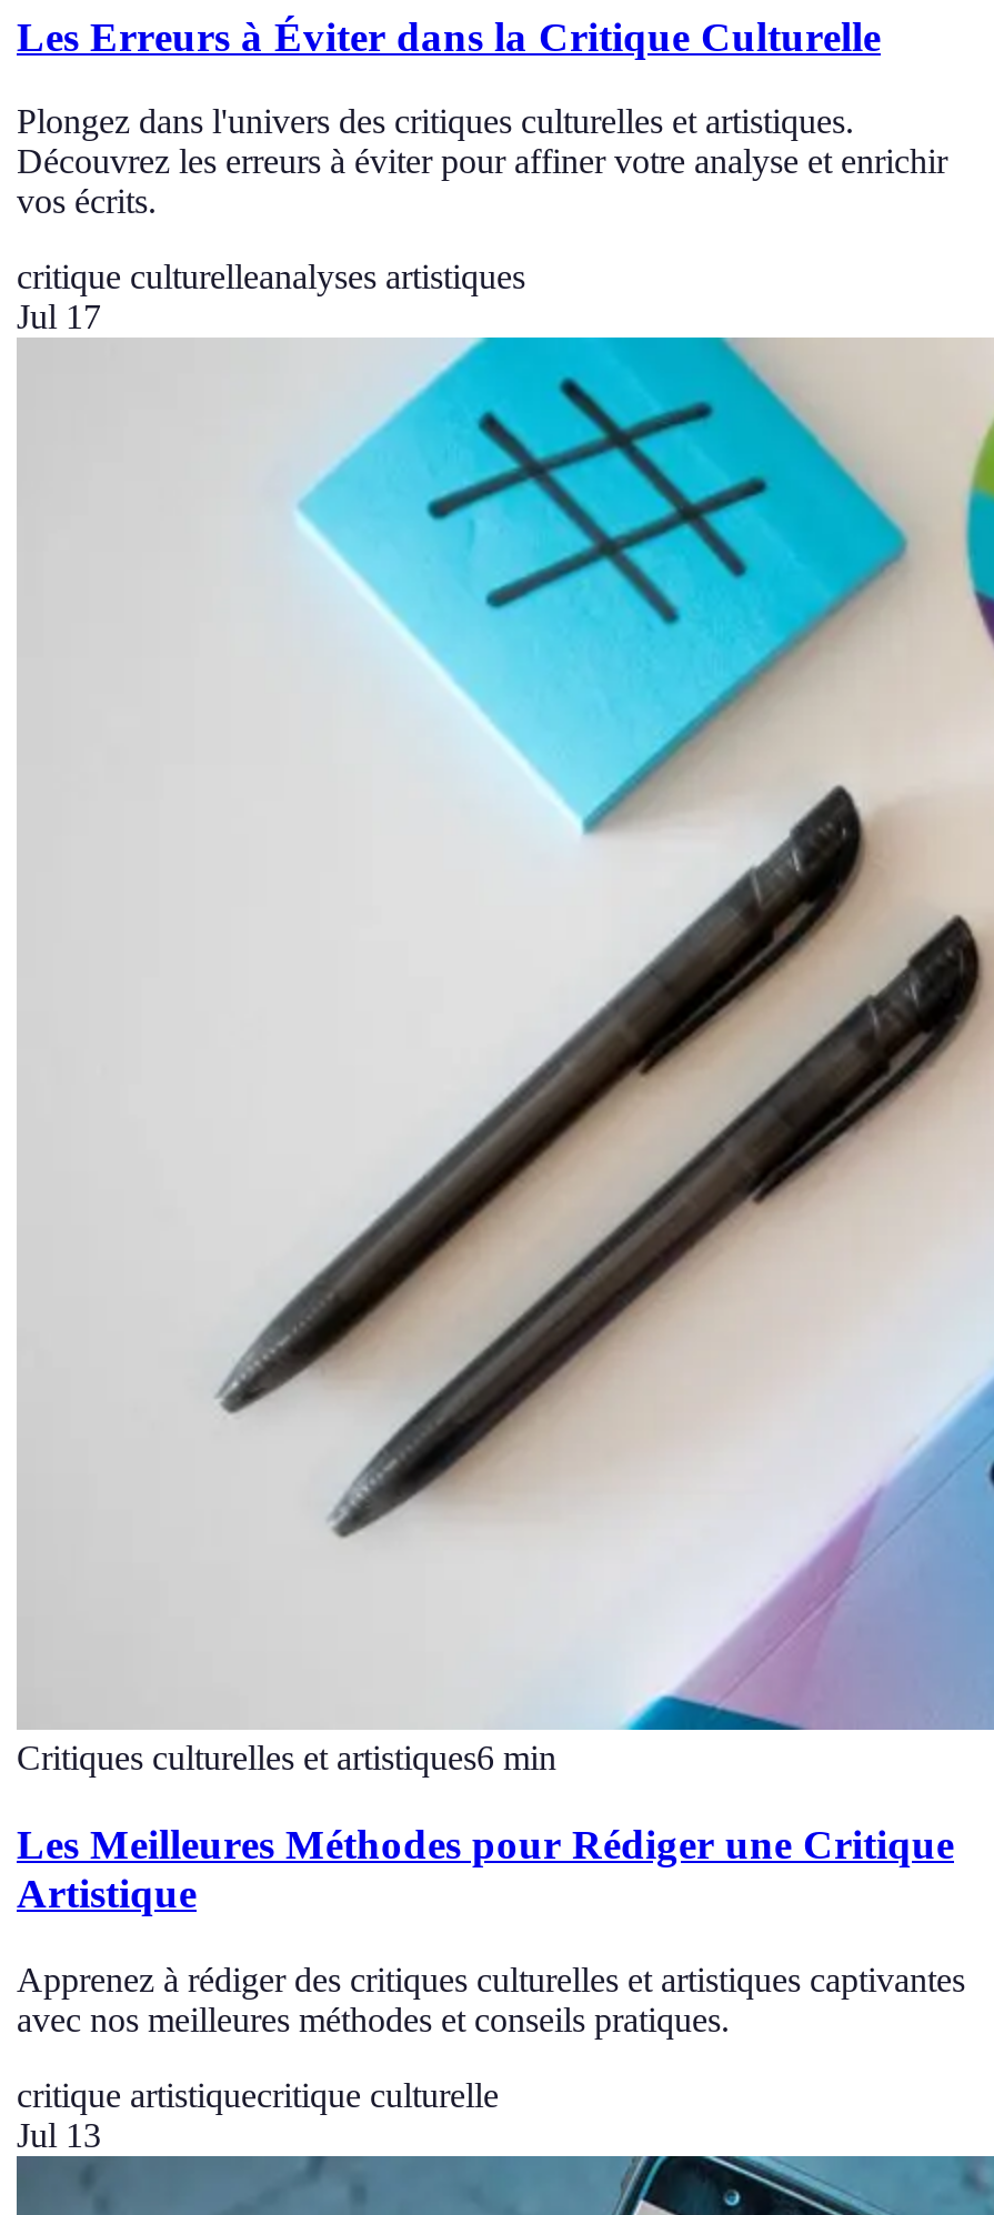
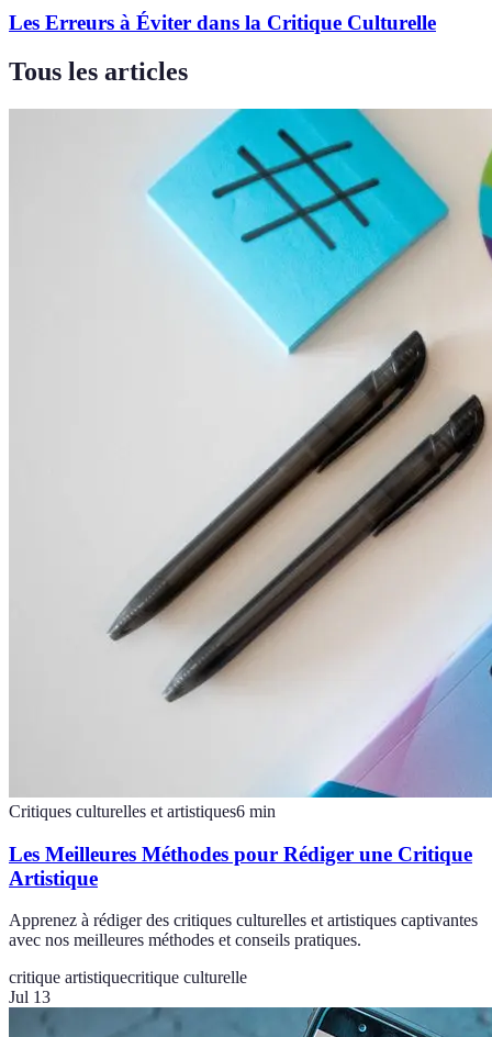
[17,103,947,336] Plongez dans l'univers des critiques culturelles et artistiques. | Découvrez les erreurs à éviter pour affiner votre analyse et enrichir | vos écrits. | critique culturelleanalyses artistiques | Jul 17 -> [9,57,188,86] Tous les articles

